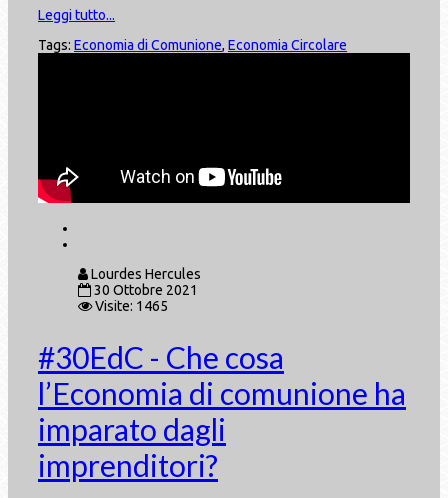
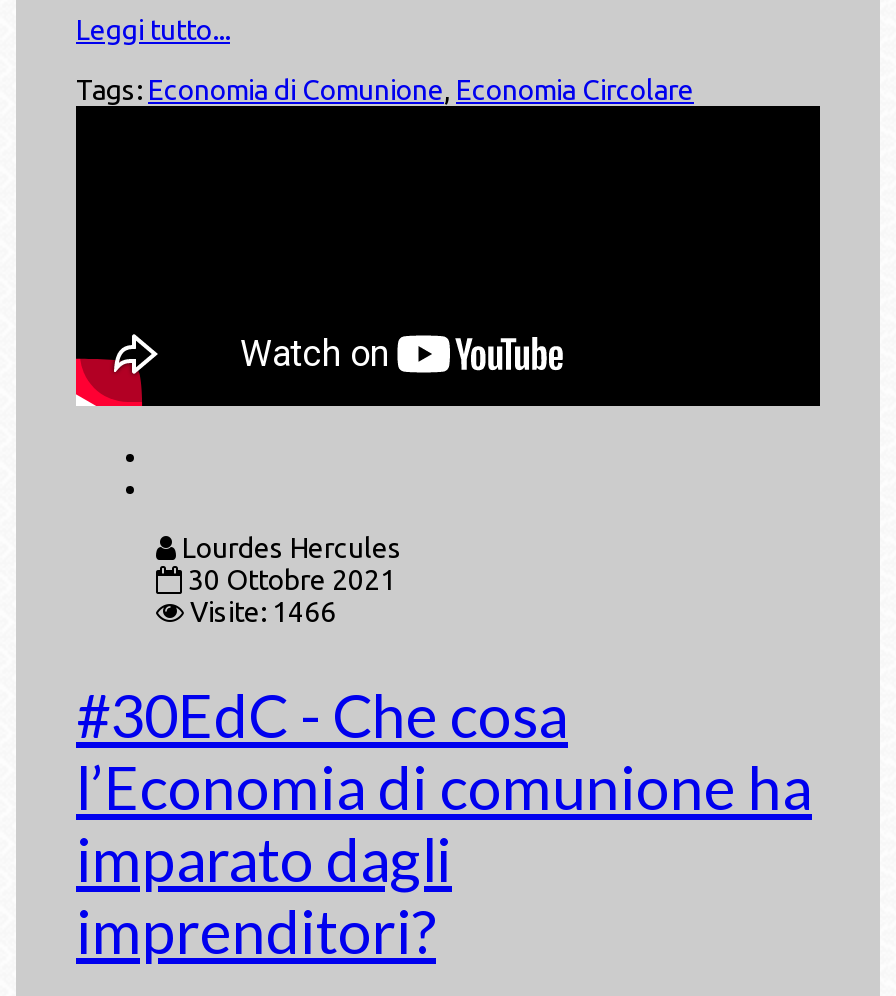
[95,298,168,314] Visite: 1465 -> [190,596,336,628] Visite: 1466

